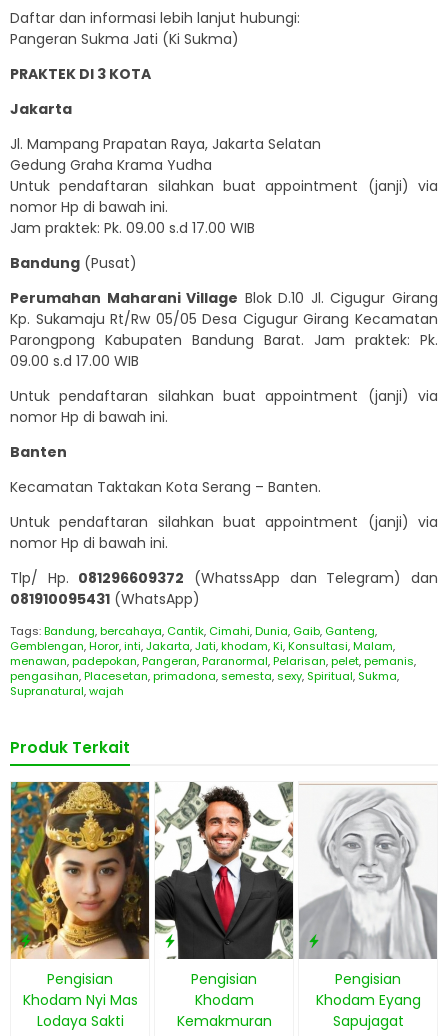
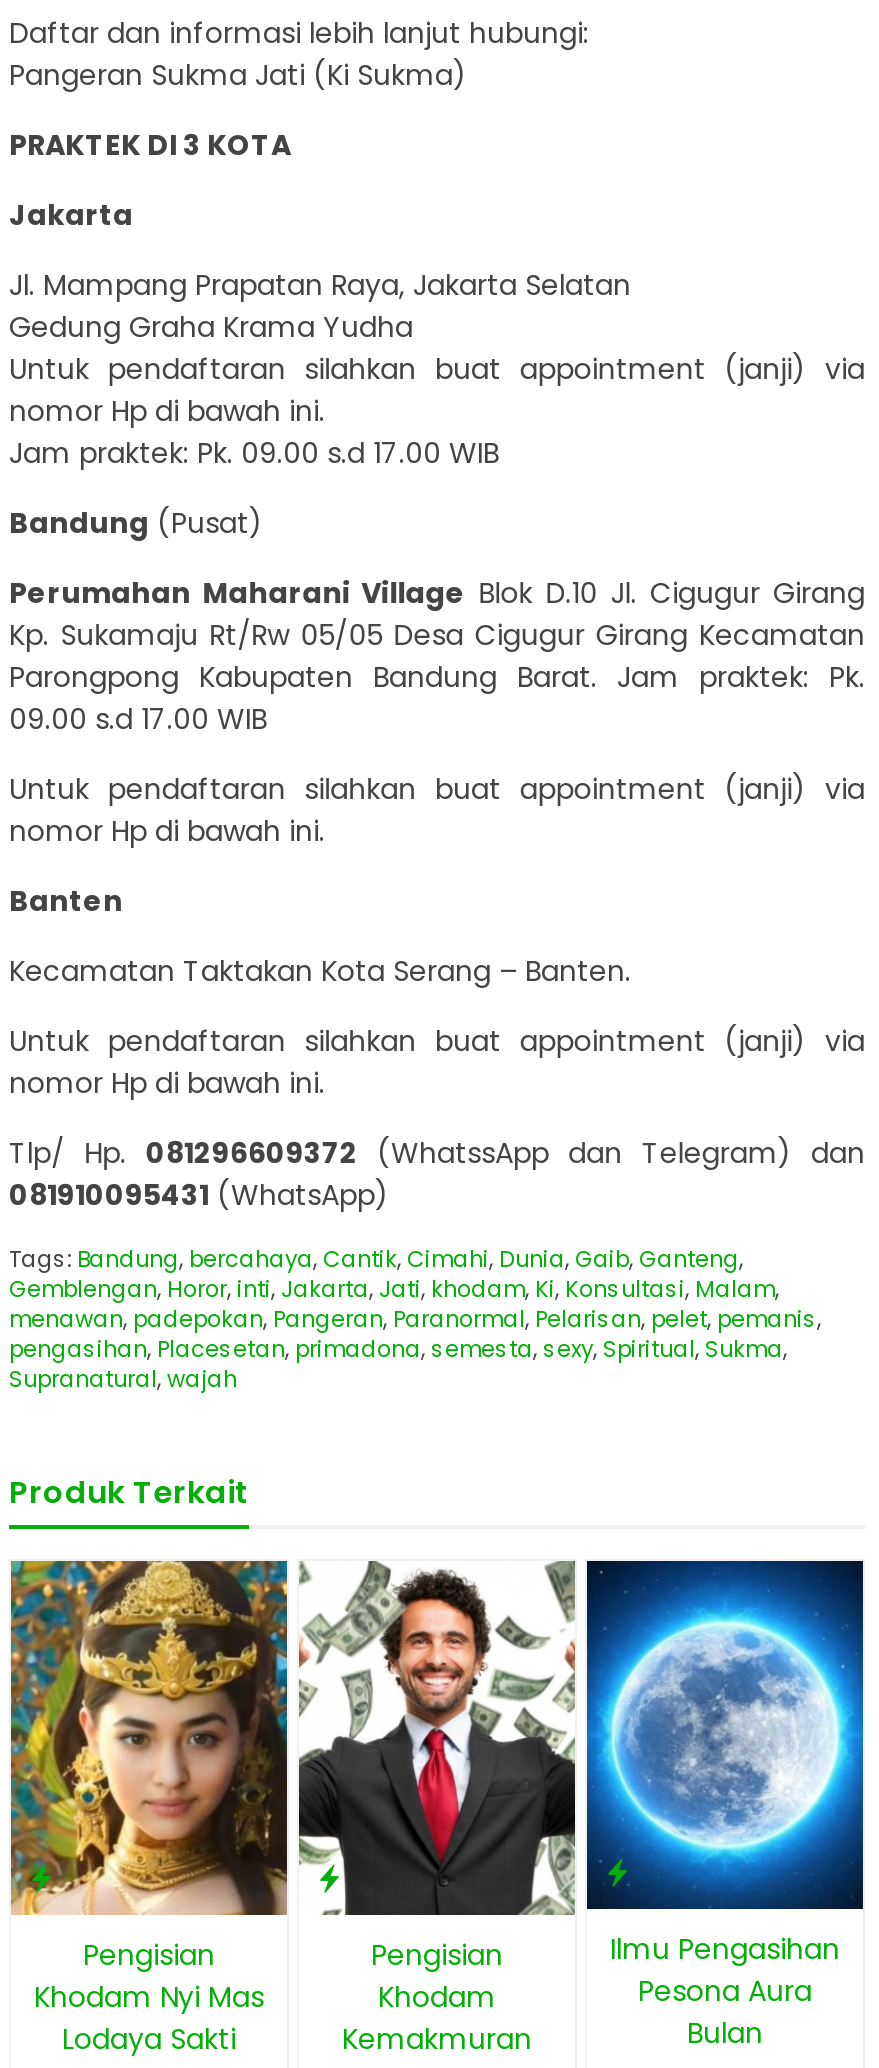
[299,782,437,1031] [image] | Pengisian | Khodam Eyang | Sapujagat -> [585,1559,865,2052] [image] | Ilmu Pengasihan | Pesona Aura | Bulan

